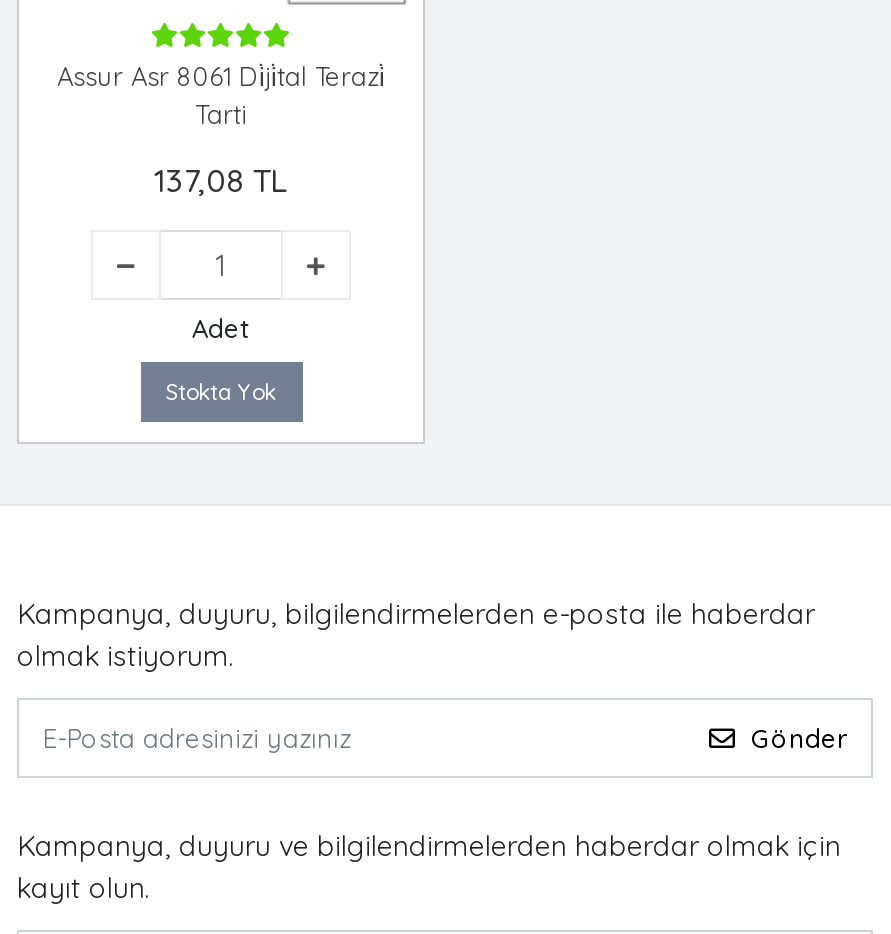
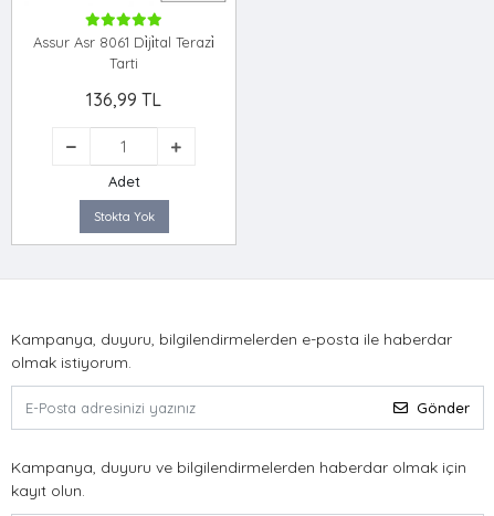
[154,160,288,200] 137,08 TL -> [86,88,161,110] 136,99 TL

